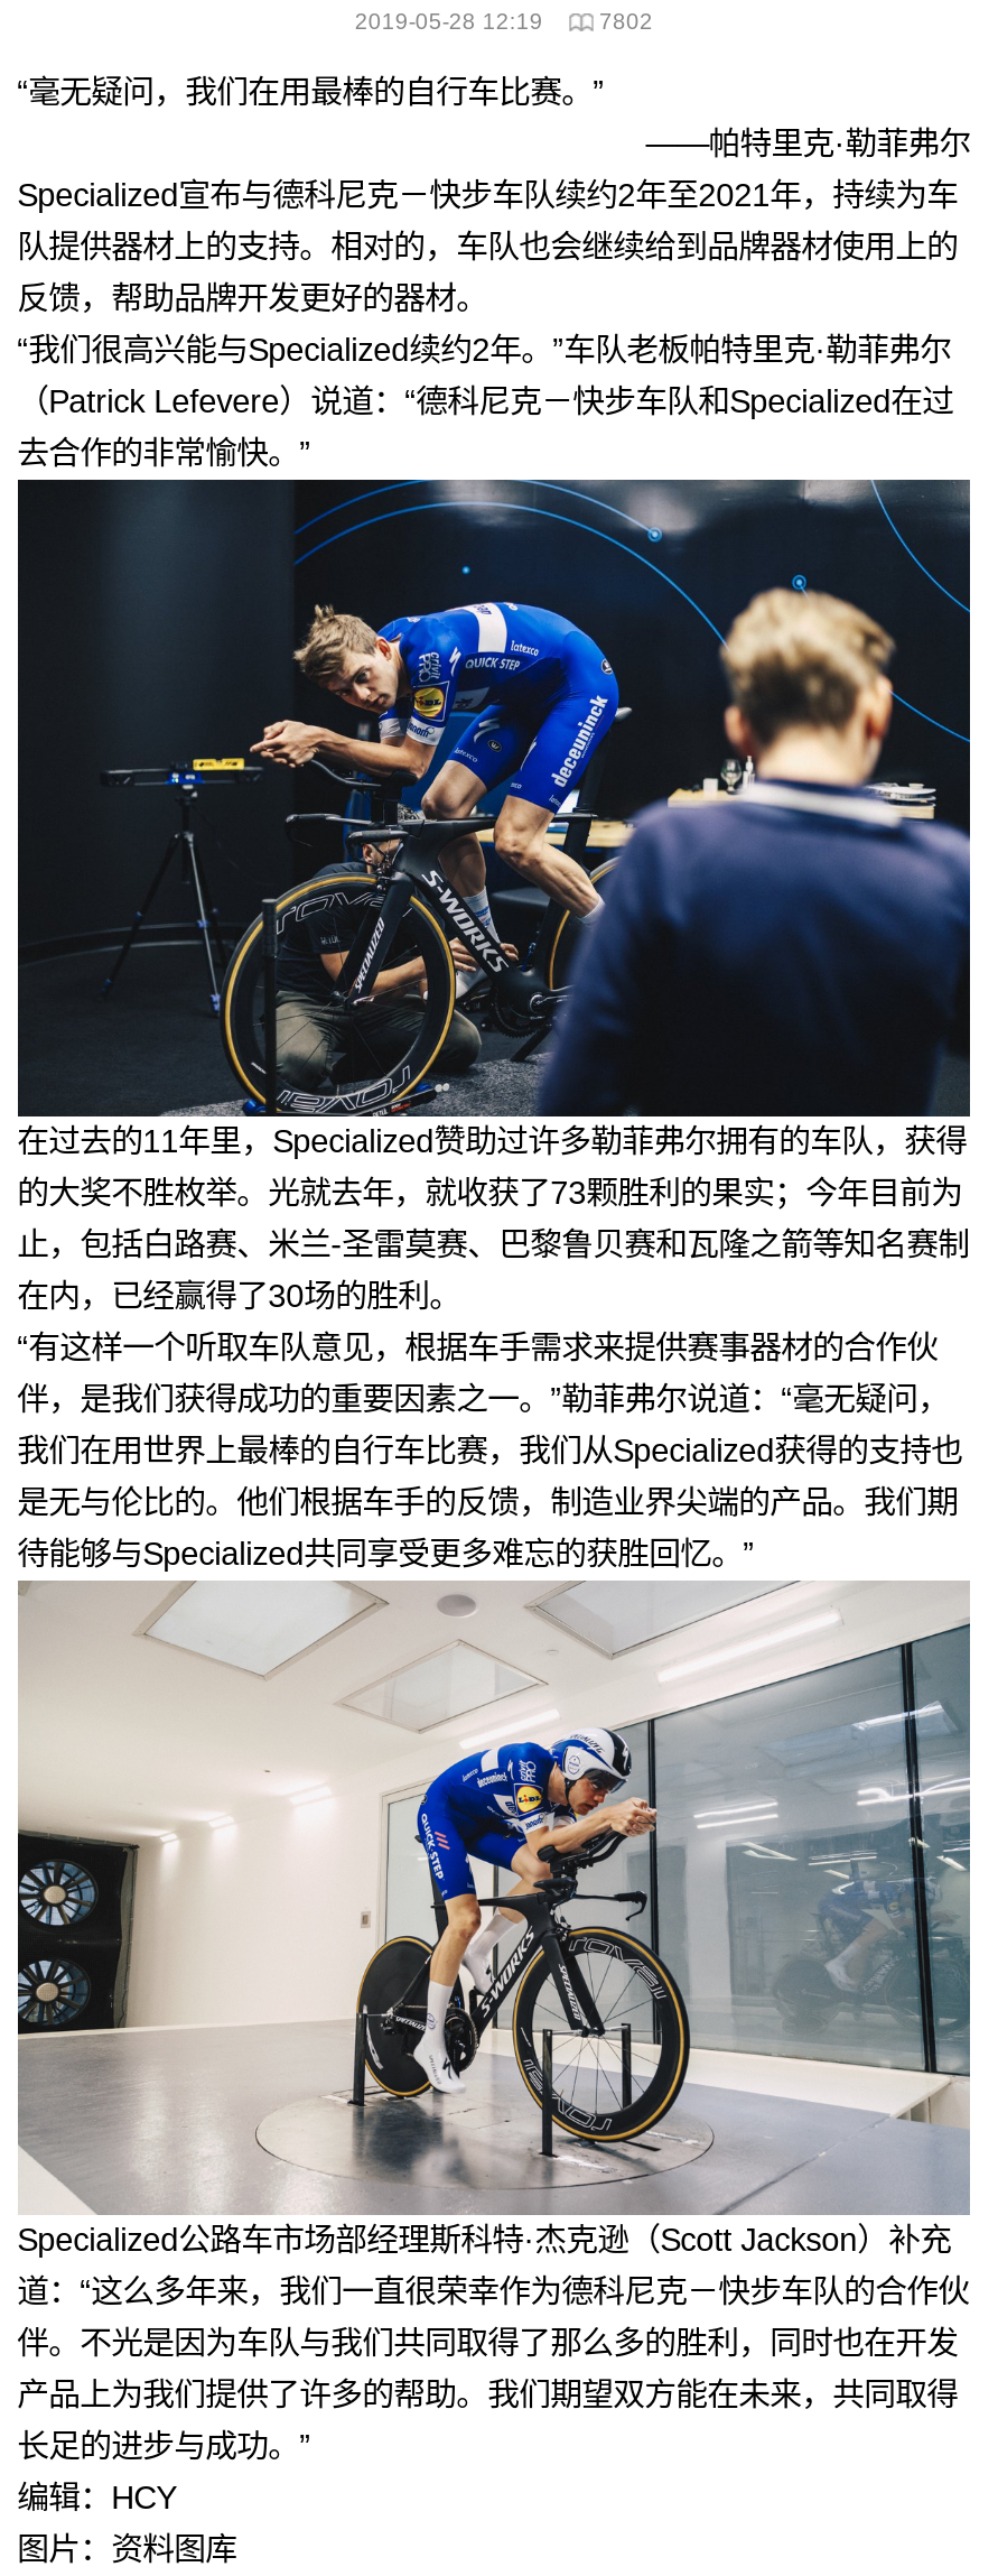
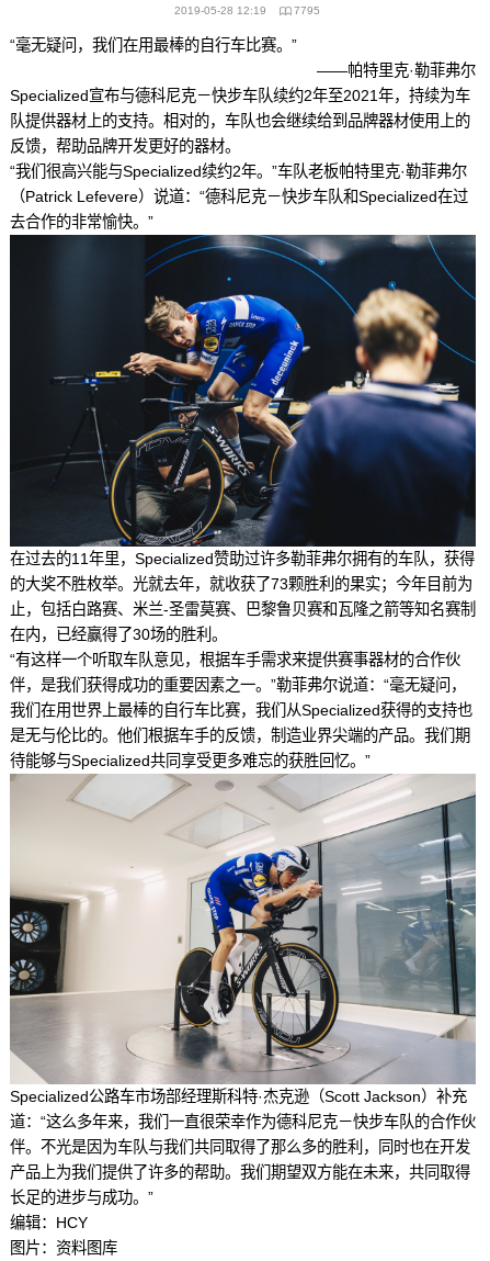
[599,9,653,33] 7802 -> [294,4,321,16] 7795

